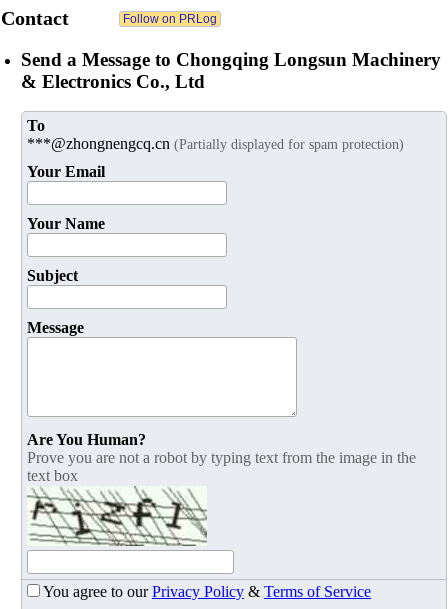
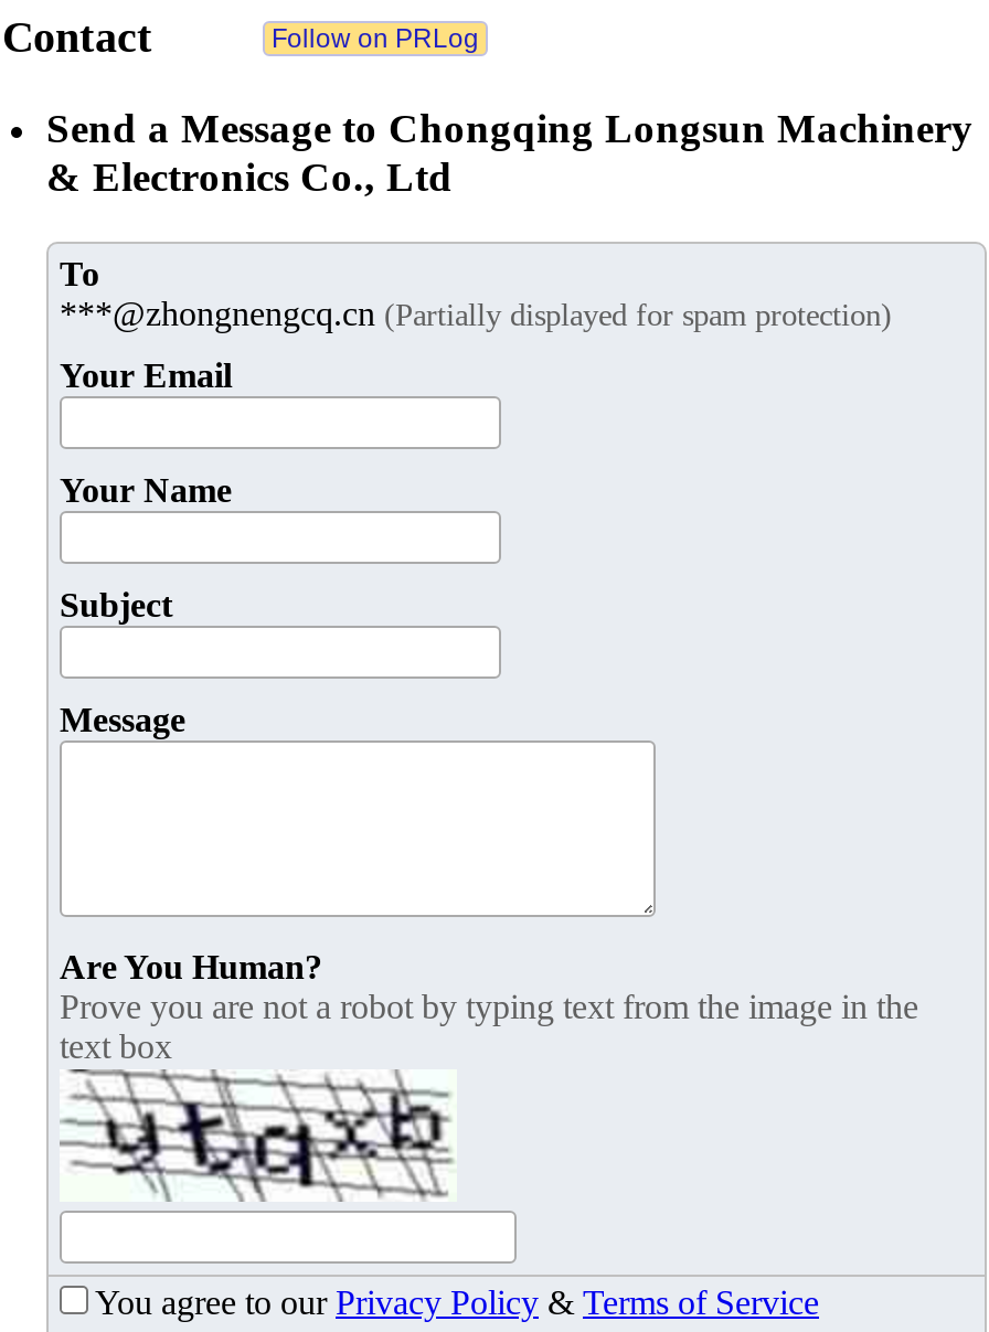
[27,486,208,547] [image] -> [60,1069,457,1202] [image]

